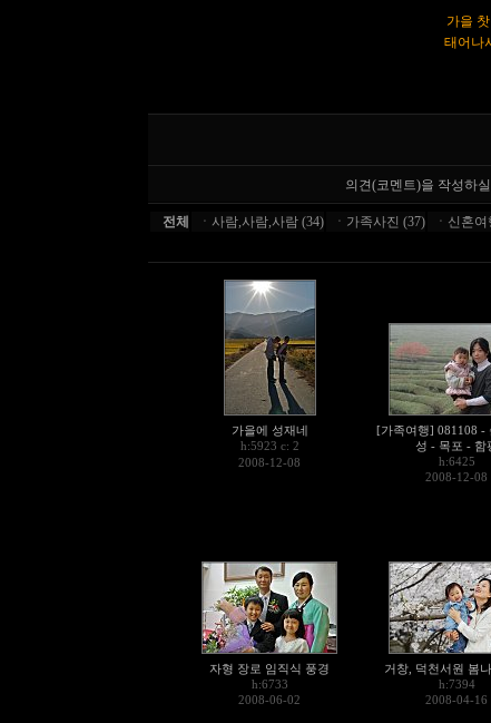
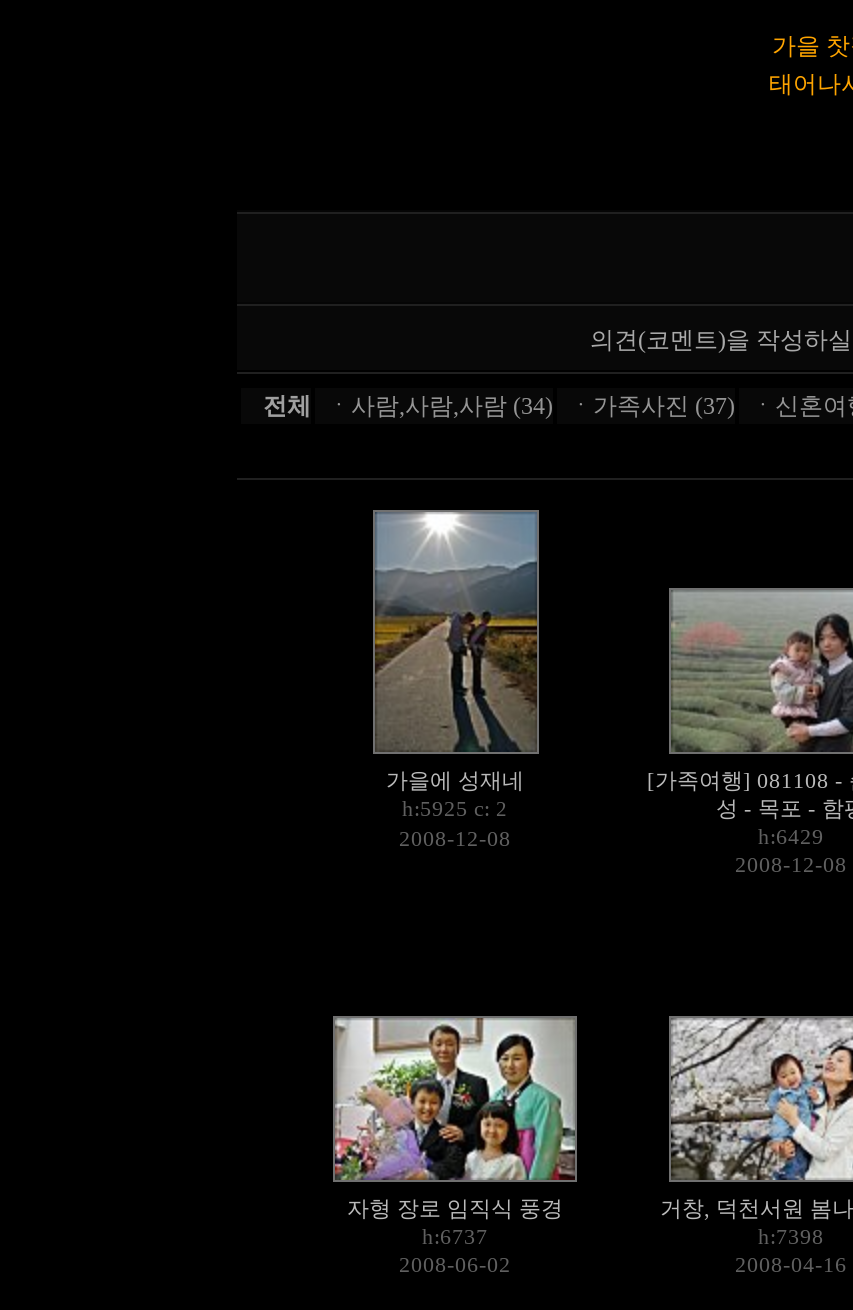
[240,439,299,452] h:5923 c: 2 -> [402,796,508,820] h:5925 c: 2
[438,455,475,468] h:6425 -> [758,824,824,848] h:6429
[251,677,288,691] h:6733 -> [422,1224,488,1248] h:6737
[438,677,475,691] h:7394 -> [758,1224,824,1248] h:7398

